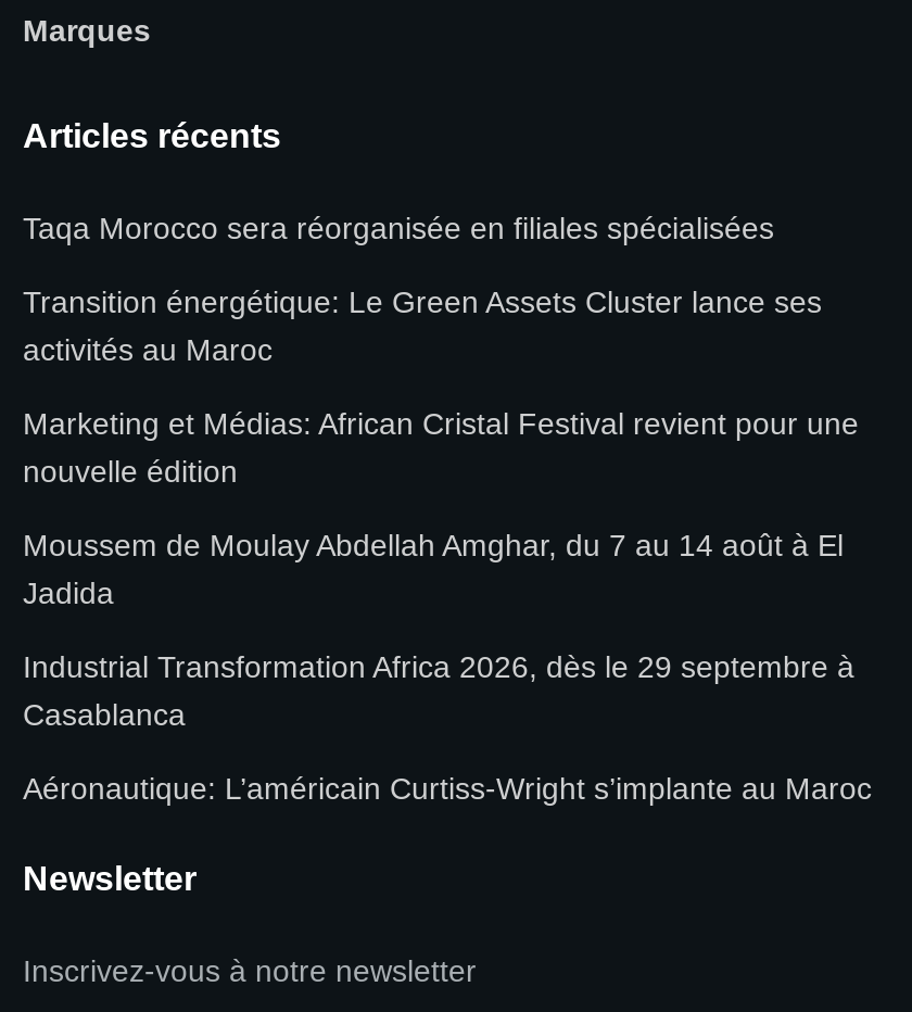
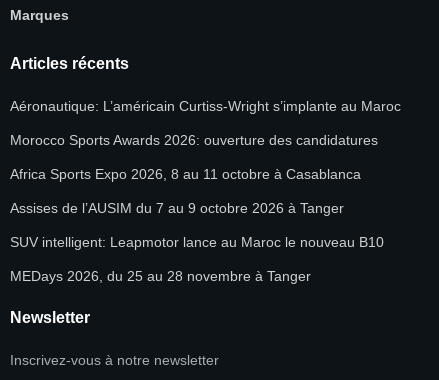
[23,211,859,732] Taqa Morocco sera réorganisée en filiales spécialisées | Transition énergétique: Le Green Assets Cluster lance ses | activités au Maroc | Marketing et Médias: African Cristal Festival revient pour une | nouvelle édition | Moussem de Moulay Abdellah Amghar, du 7 au 14 août à El | Jadida | Industrial Transformation Africa 2026, dès le 29 septembre à | Casablanca -> none
moved [23,771,872,806] -> [10,98,401,114]: Aéronautique: L’américain Curtiss-Wright s’implante au Maroc
none -> [10,132,384,284] Morocco Sports Awards 2026: ouverture des candidatures | Africa Sports Expo 2026, 8 au 11 octobre à Casablanca | Assises de l’AUSIM du 7 au 9 octobre 2026 à Tanger | SUV intelligent: Leapmotor lance au Maroc le nouveau B10 | MEDays 2026, du 25 au 28 novembre à Tanger

